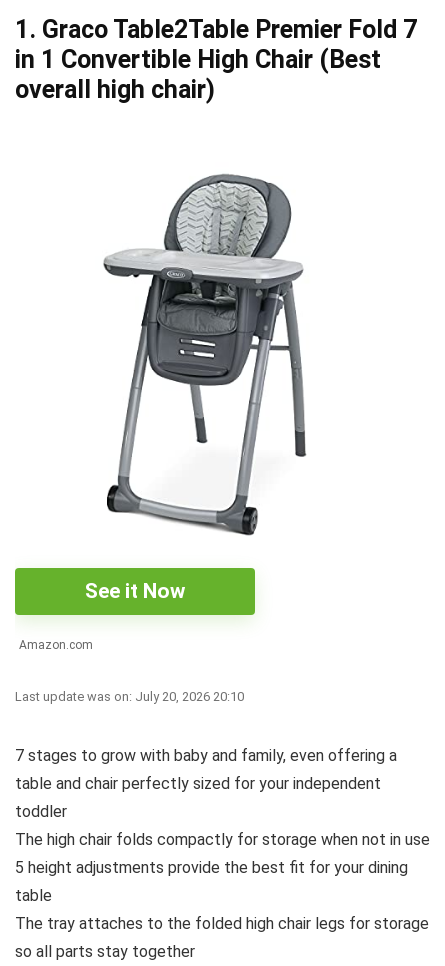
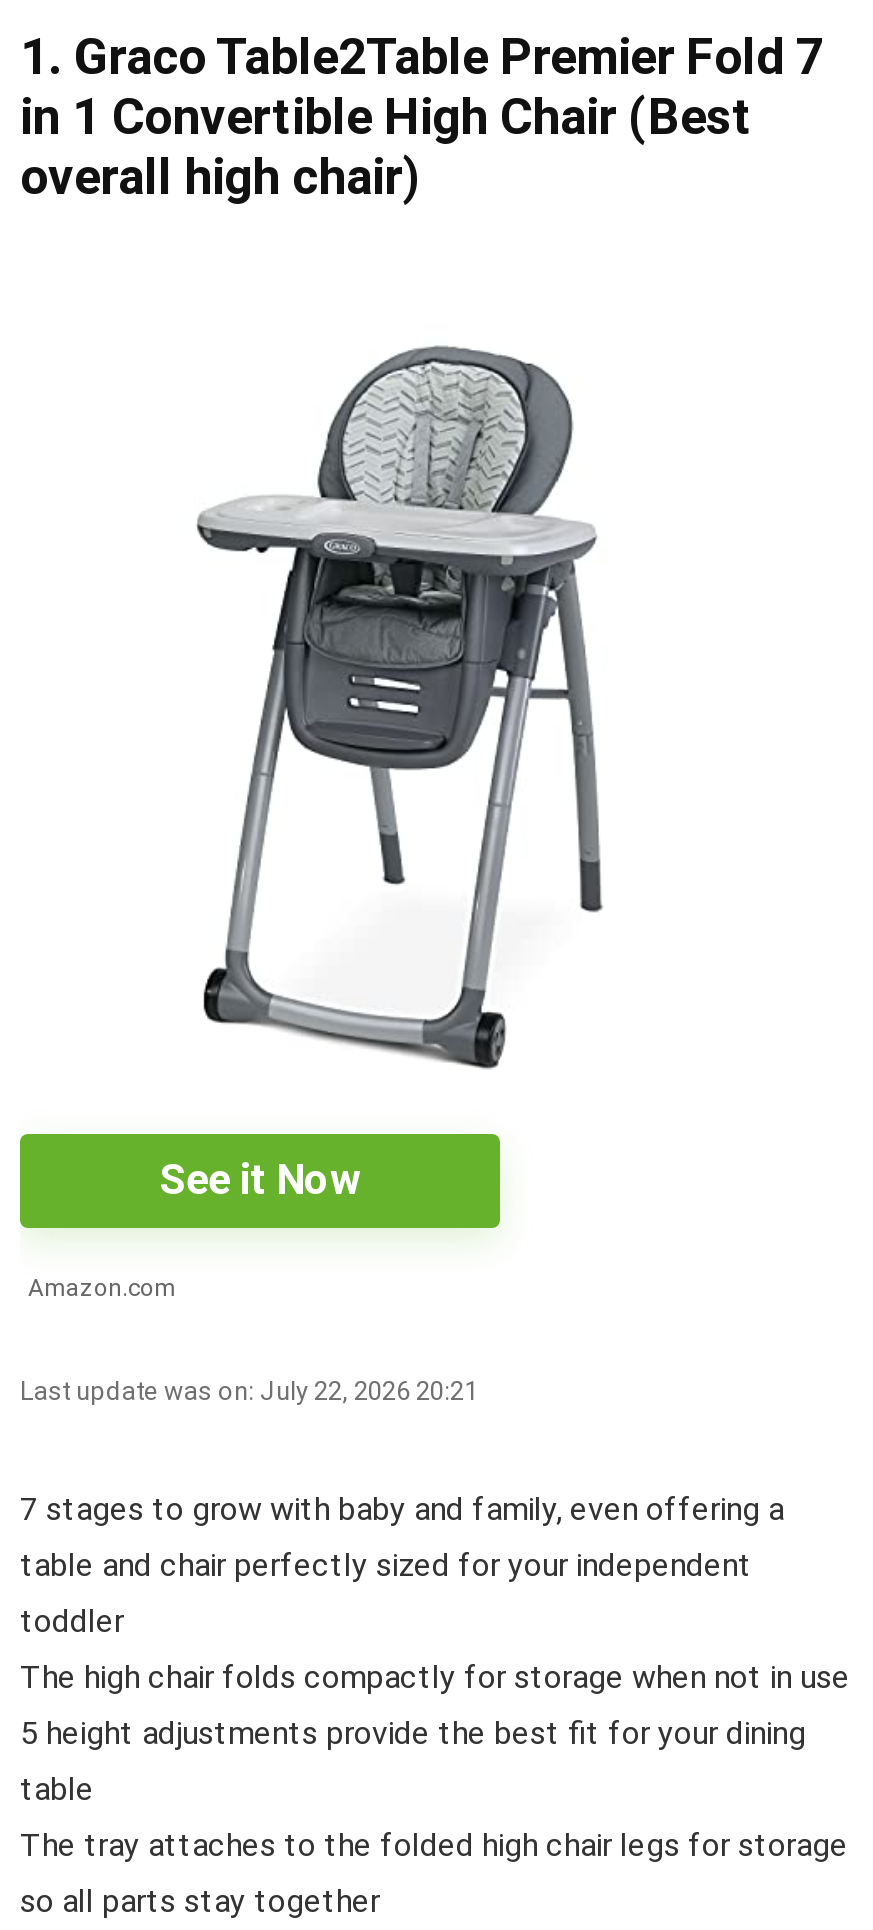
[15,689,244,704] Last update was on: July 20, 2026 20:10 -> [20,1376,478,1406] Last update was on: July 22, 2026 20:21

